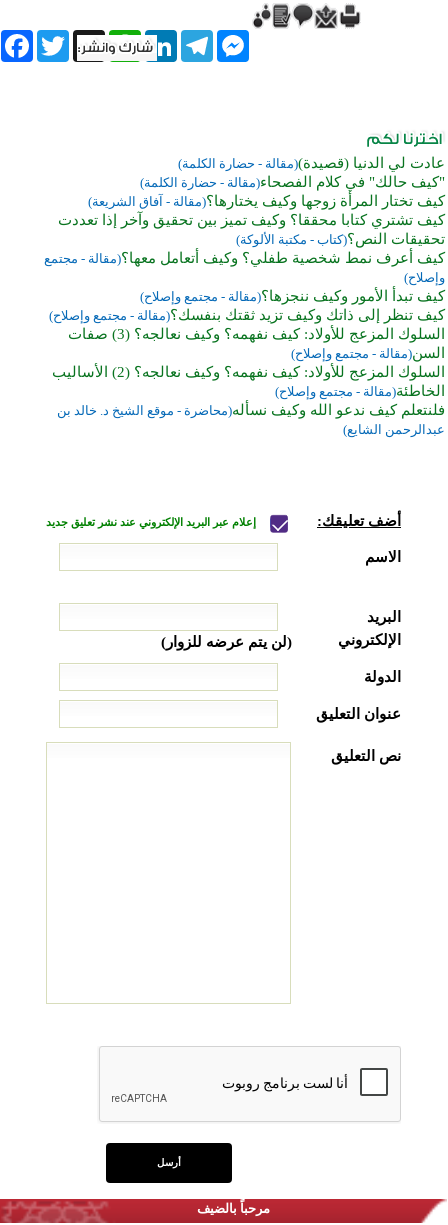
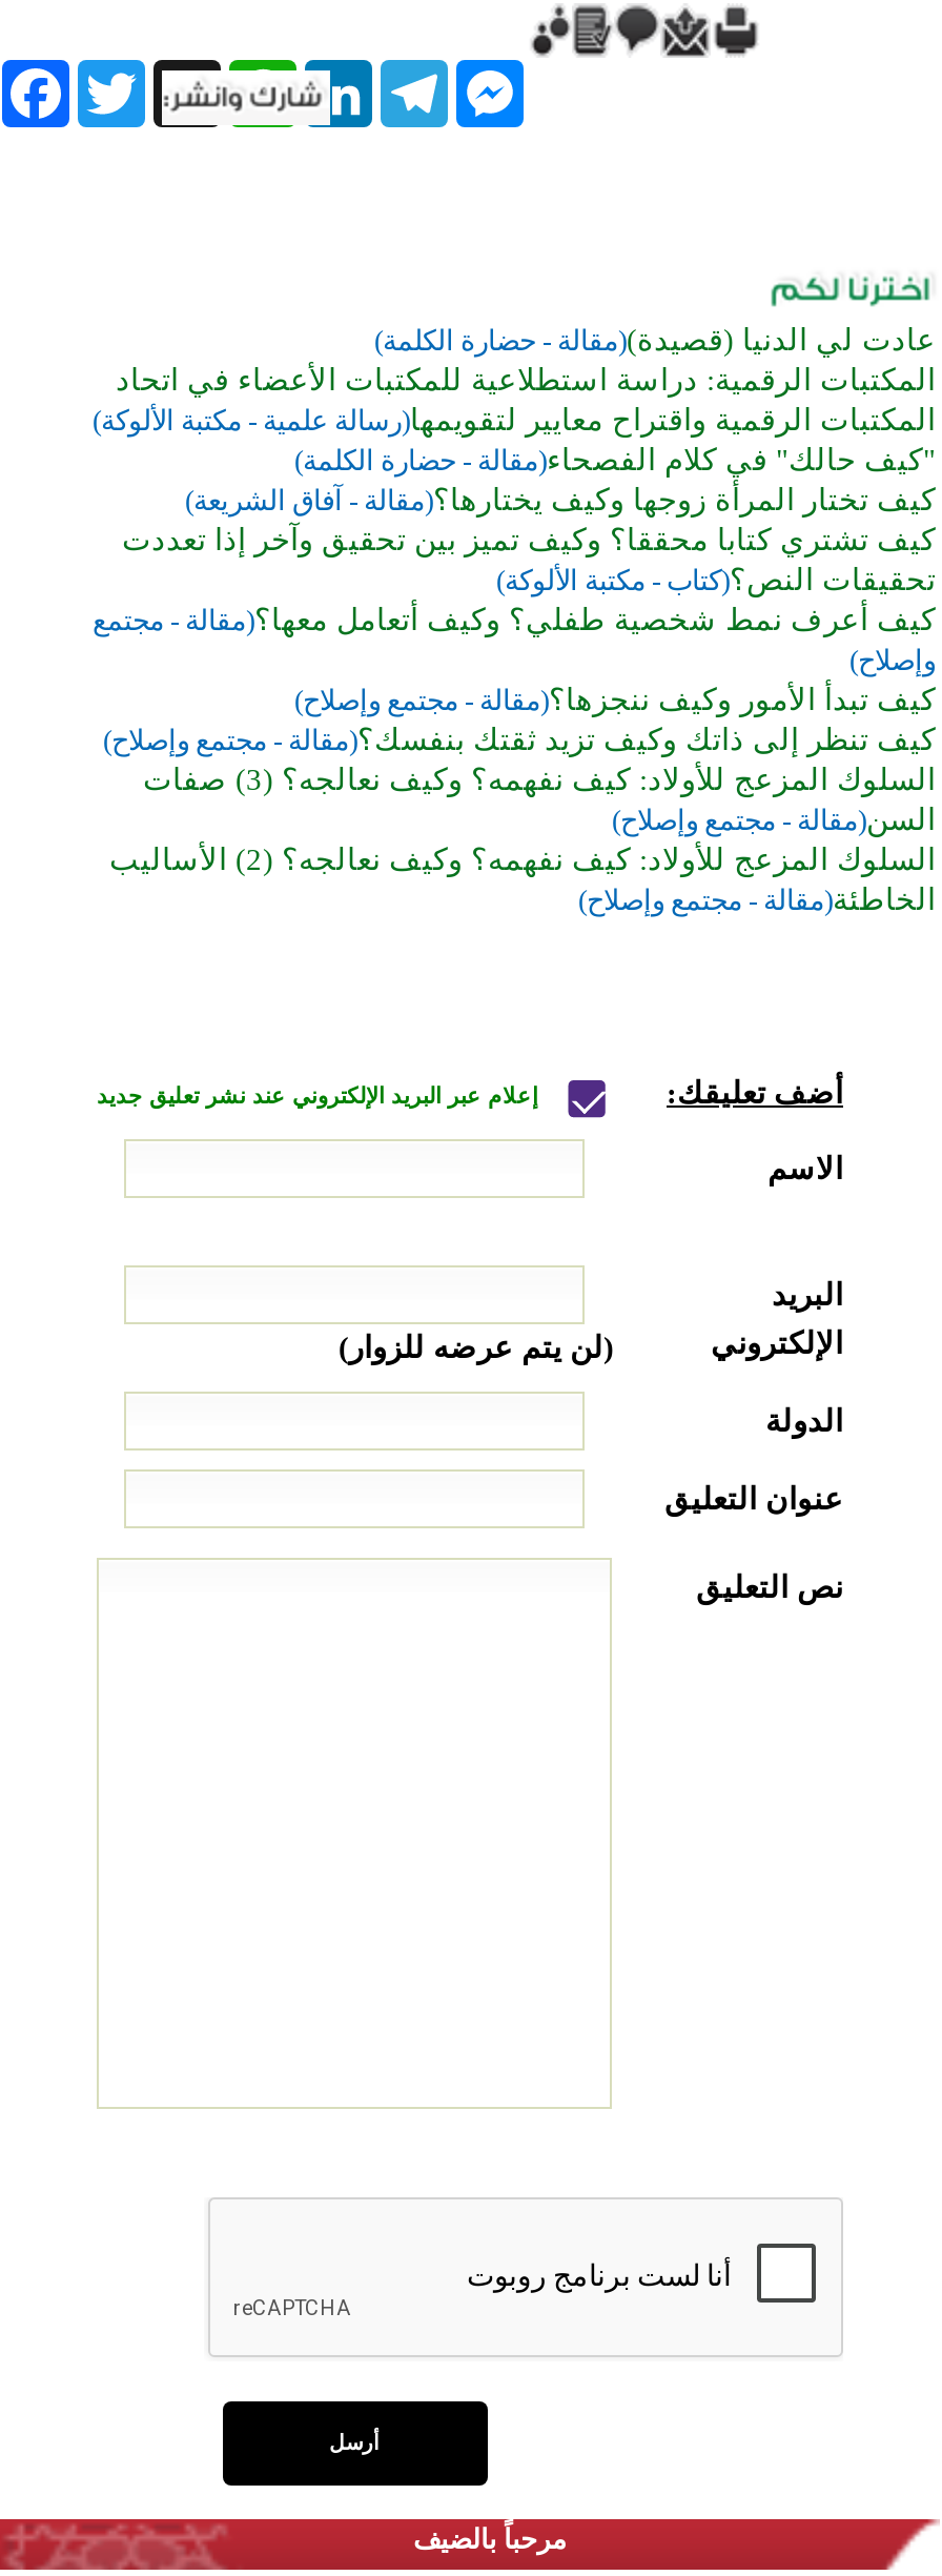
none -> [93,362,936,436] المكتبات الرقمية: دراسة استطلاعية للمكتبات الأعضاء في اتحاد | المكتبات الرقمية واقتراح معايير لتقويمها(رسالة علمية - مكتبة الألوكة)
moved [44,174,445,399] -> [93,442,936,916]: "كيف حالك" في كلام الفصحاء(مقالة - حضارة الكلمة) | كيف تختار المرأة زوجها وكيف يختارها؟(مقالة - آفاق الشريعة) | كيف تشتري كتابا محققا؟ وكيف تميز بين تحقيق وآخر إذا تعددت | ... | السن(مقالة - مجتمع وإصلاح) | الخاطئة(مقالة - مجتمع وإصلاح)
[57,402,445,437] فلنتعلم كيف ندعو الله وكيف نسأله(محاضرة - موقع الشيخ د. خالد بن | عبدالرحمن الشايع) -> none

